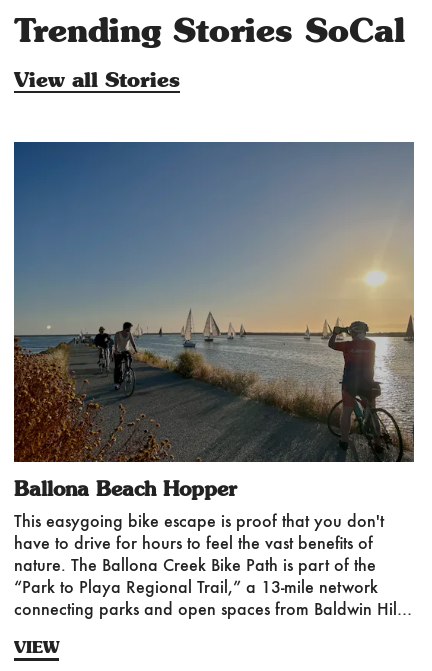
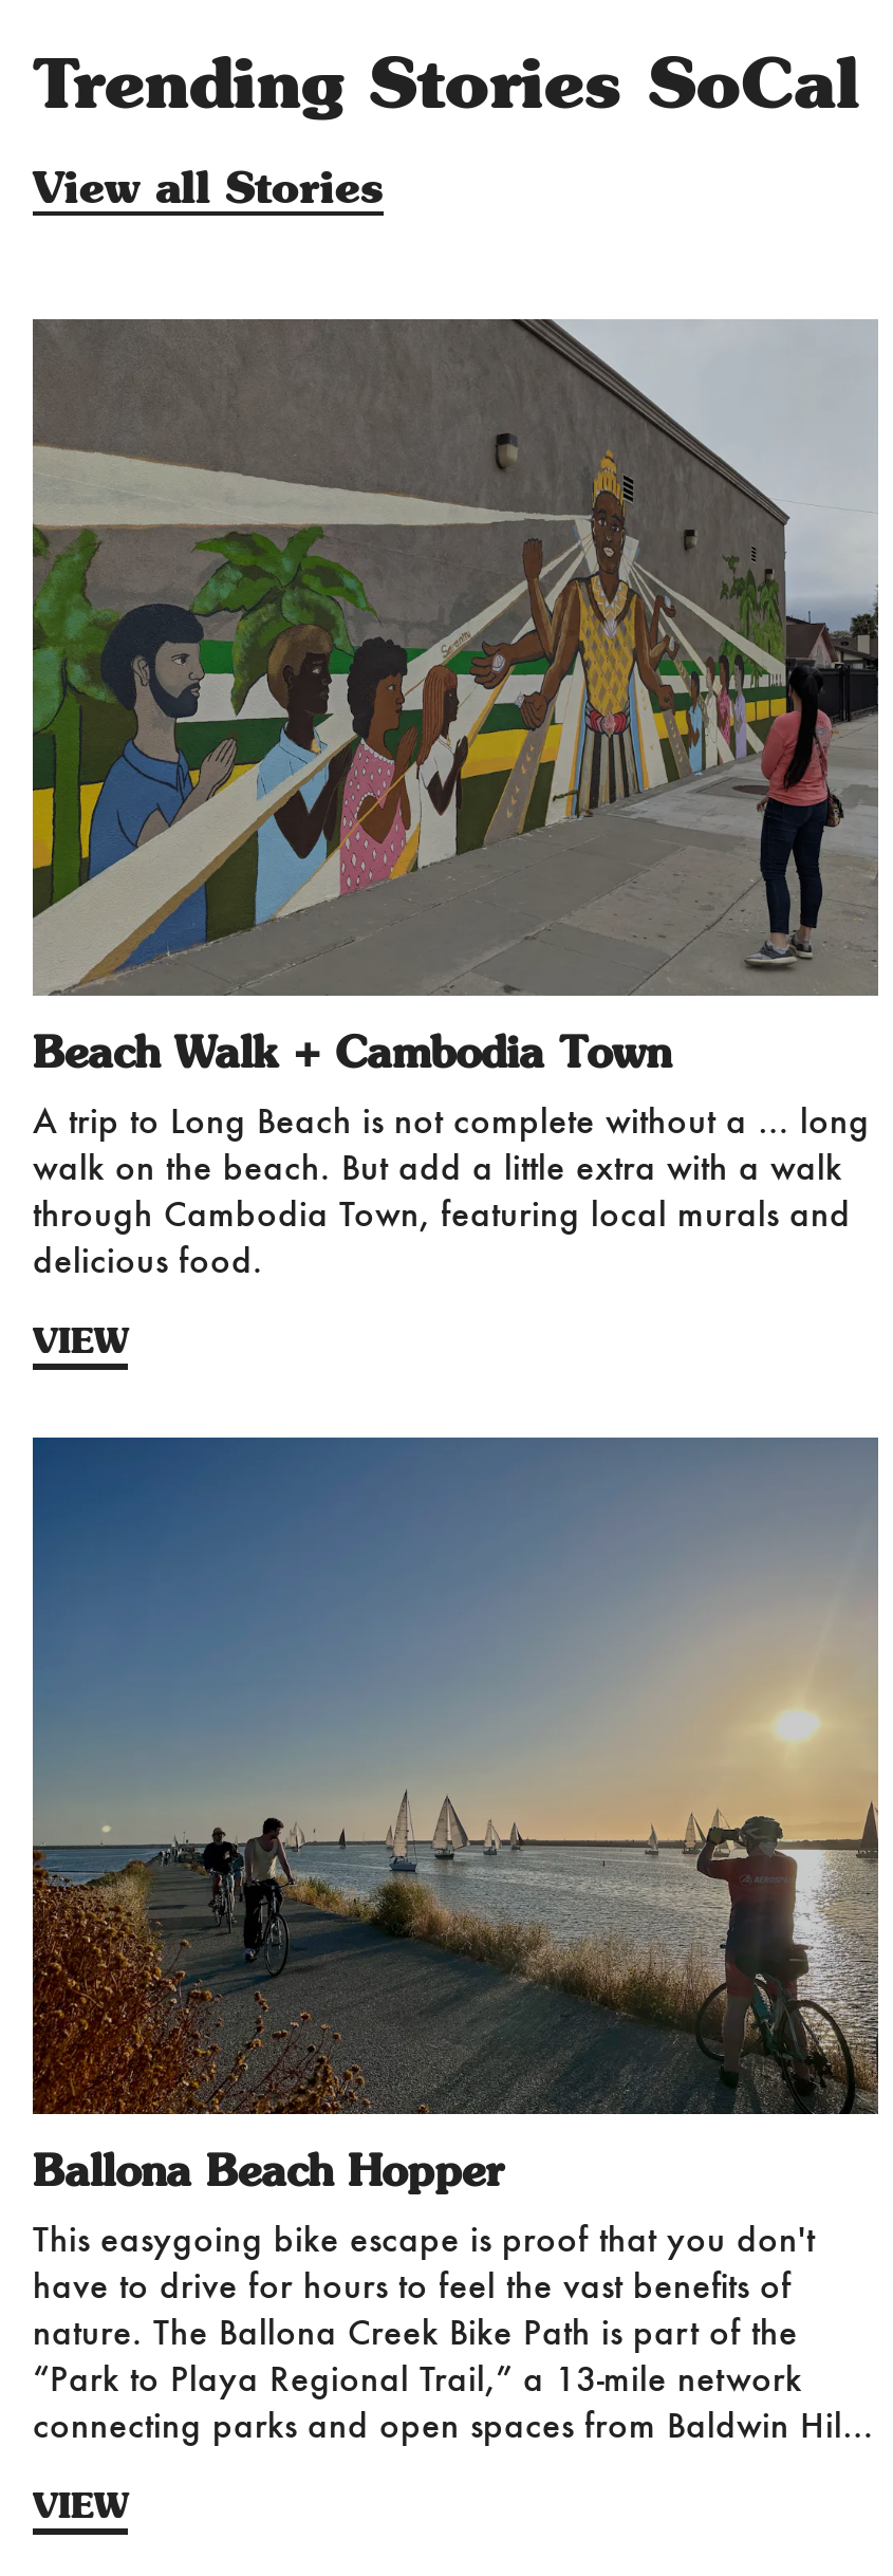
none -> [31,317,880,1359] [image] | Beach Walk + Cambodia Town | A trip to Long Beach is not complete without a … long | walk on the beach. But add a little extra with a walk | through Cambodia Town, featuring local murals and | delicious food. | VIEW

